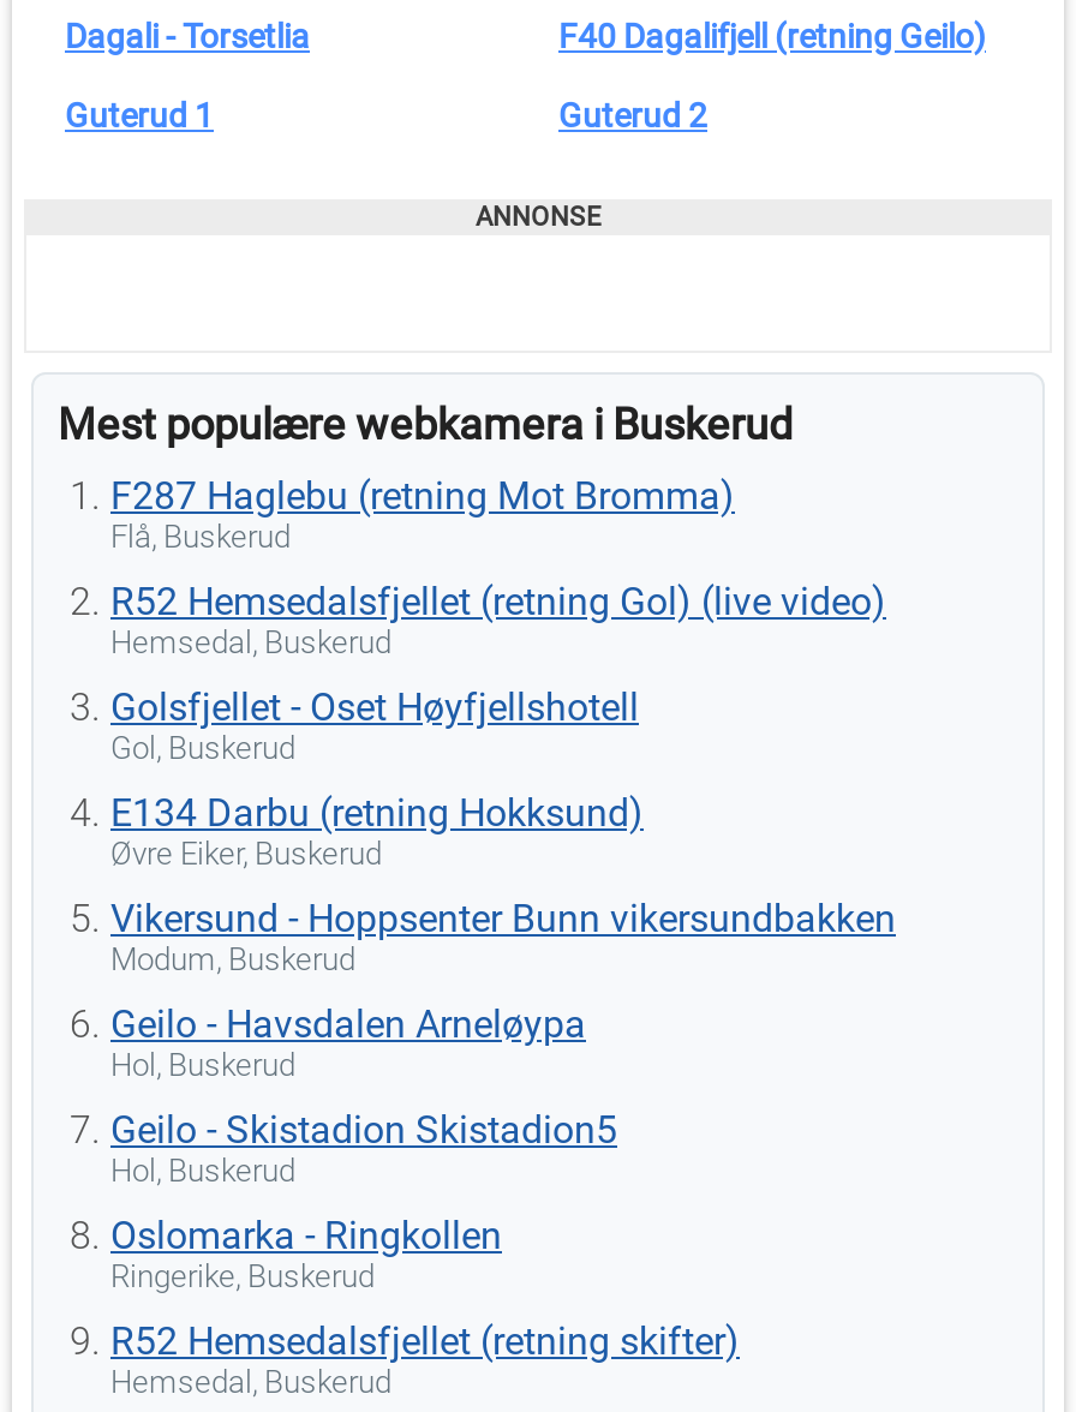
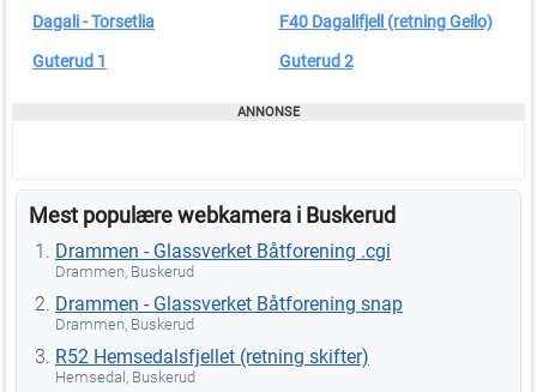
[110,473,896,1294] F287 Haglebu (retning Mot Bromma) | Flå, Buskerud | R52 Hemsedalsfjellet (retning Gol) (live video) | Hemsedal, Buskerud | Golsfjellet - Oset Høyfjellshotell | Gol, Buskerud | E134 Darbu (retning Hokksund) | Øvre Eiker, Buskerud | Vikersund - Hoppsenter Bunn vikersundbakken | Modum, Buskerud | Geilo - Havsdalen Arneløypa | Hol, Buskerud | Geilo - Skistadion Skistadion5 | Hol, Buskerud | Oslomarka - Ringkollen | Ringerike, Buskerud -> [55,240,403,333] Drammen - Glassverket Båtforening .cgi | Drammen, Buskerud | Drammen - Glassverket Båtforening snap | Drammen, Buskerud

